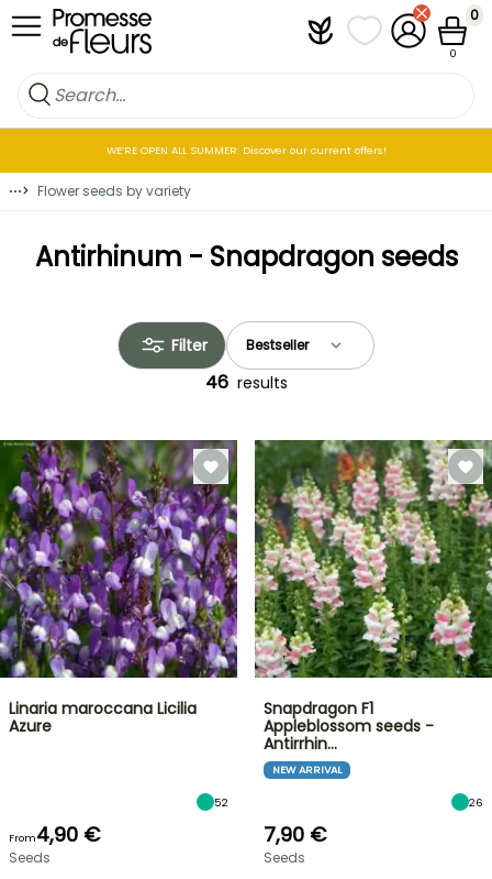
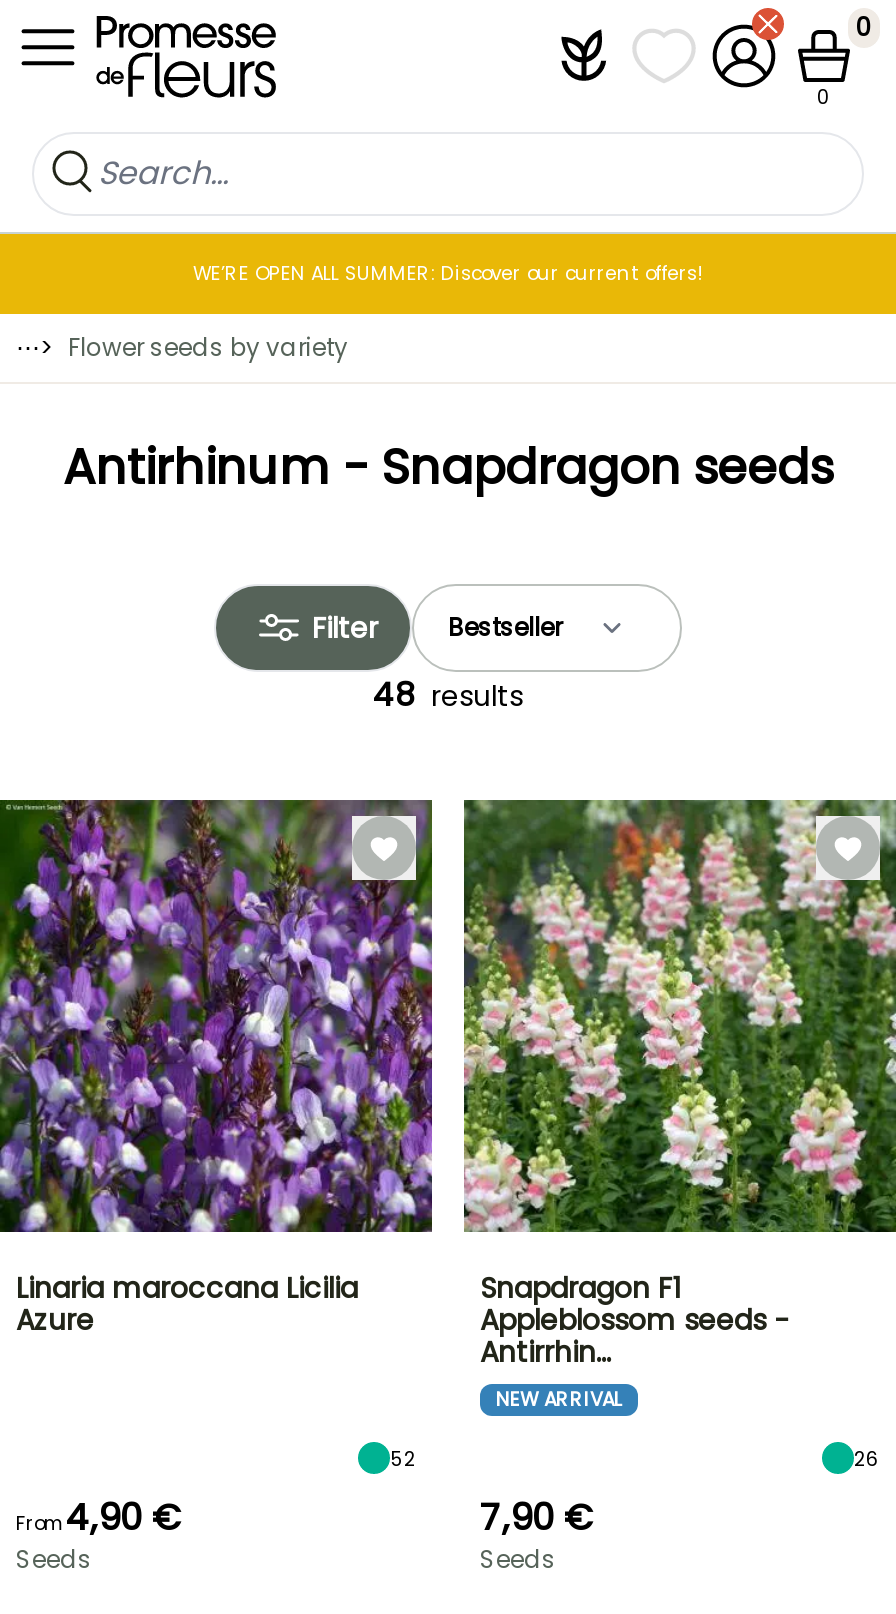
[205,370,287,395] 46 results -> [373,672,523,718] 48 results

